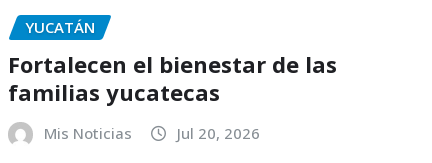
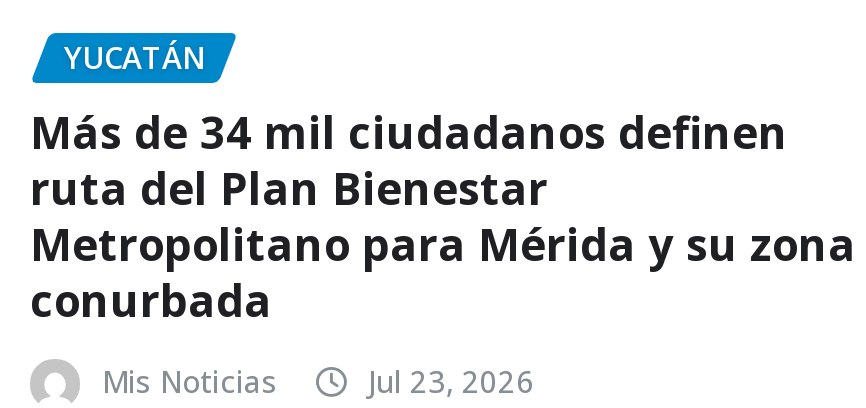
[8,48,337,106] Fortalecen el bienestar de las | familias yucatecas -> [30,100,856,328] Más de 34 mil ciudadanos definen | ruta del Plan Bienestar | Metropolitano para Mérida y su zona | conurbada
[177,122,260,142] Jul 20, 2026 -> [368,360,534,400] Jul 23, 2026

